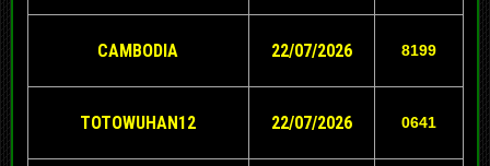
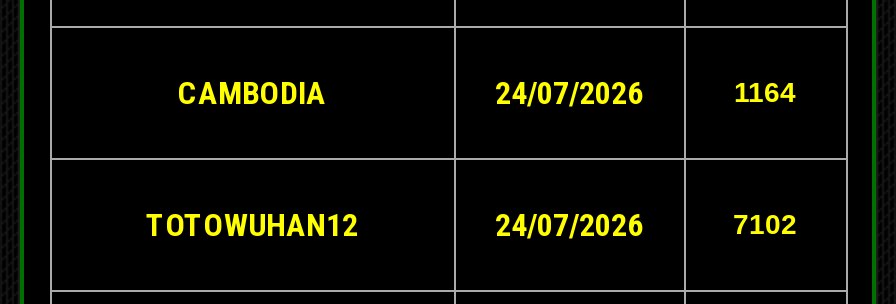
[271,41,352,61] 22/07/2026 -> [495,74,643,112] 24/07/2026
[401,42,436,59] 8199 -> [734,76,796,108] 1164
[271,113,352,133] 22/07/2026 -> [495,206,643,244] 24/07/2026
[401,114,436,131] 0641 -> [733,208,797,240] 7102

